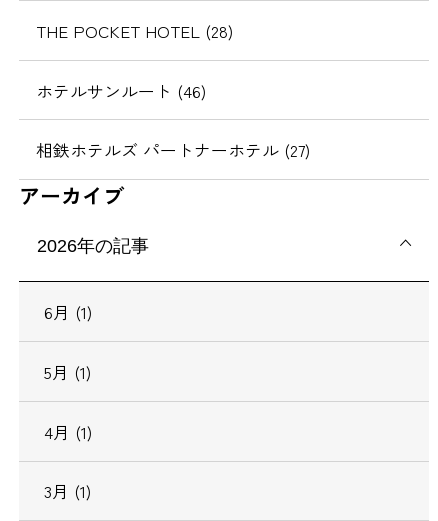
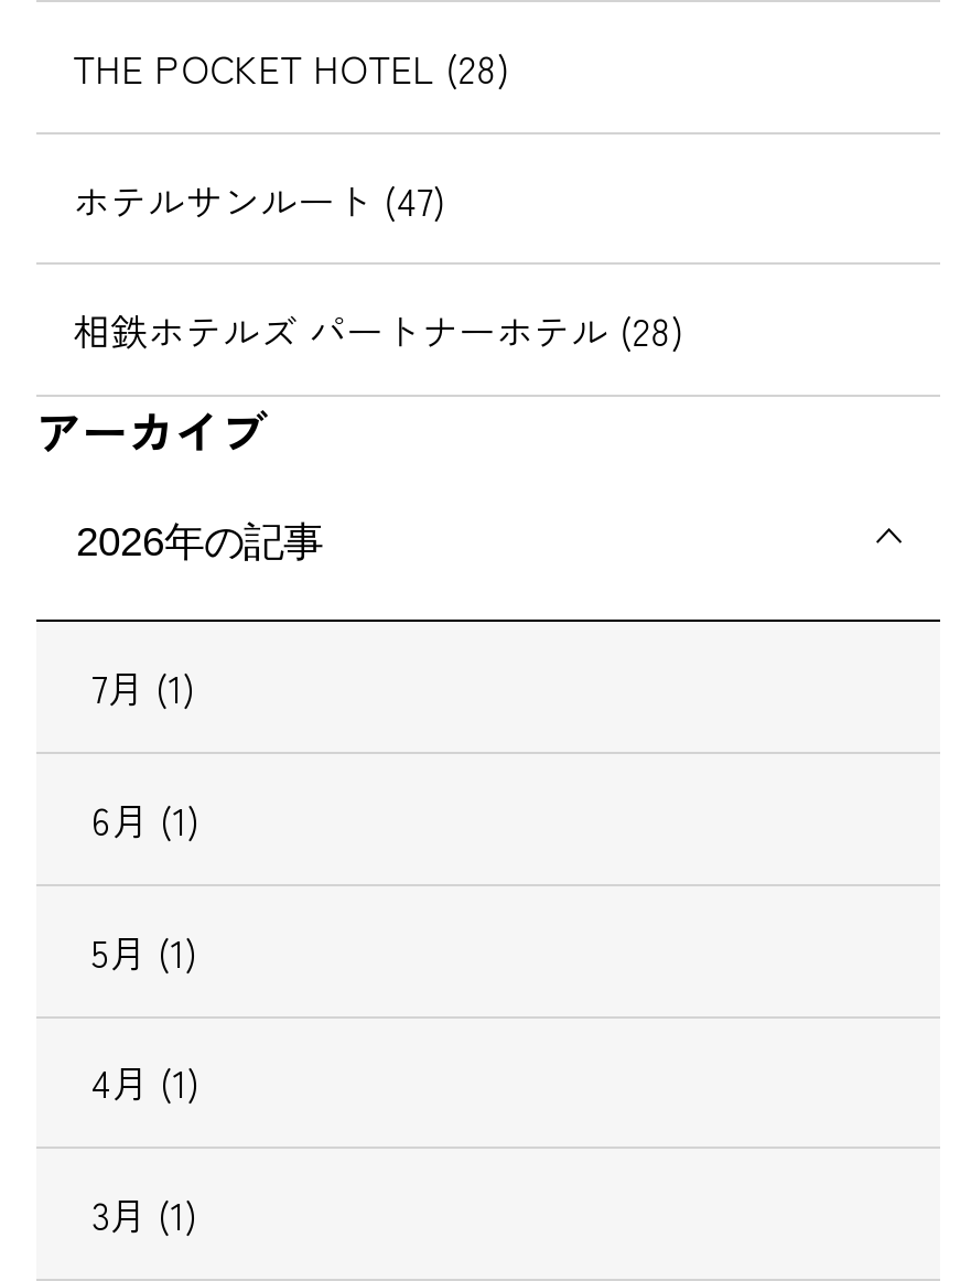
[36,77,206,102] ホテルサンルート (46) -> [73,171,443,226] ホテルサンルート (47)
[36,137,310,162] 相鉄ホテルズ パートナーホテル (27) -> [73,303,681,358] 相鉄ホテルズ パートナーホテル (28)
none -> [91,659,193,714] 7月 (1)

